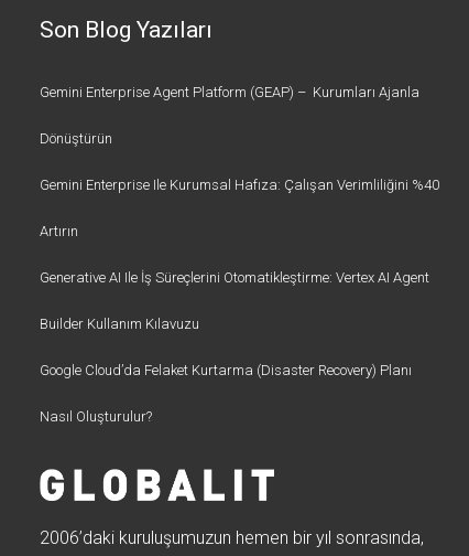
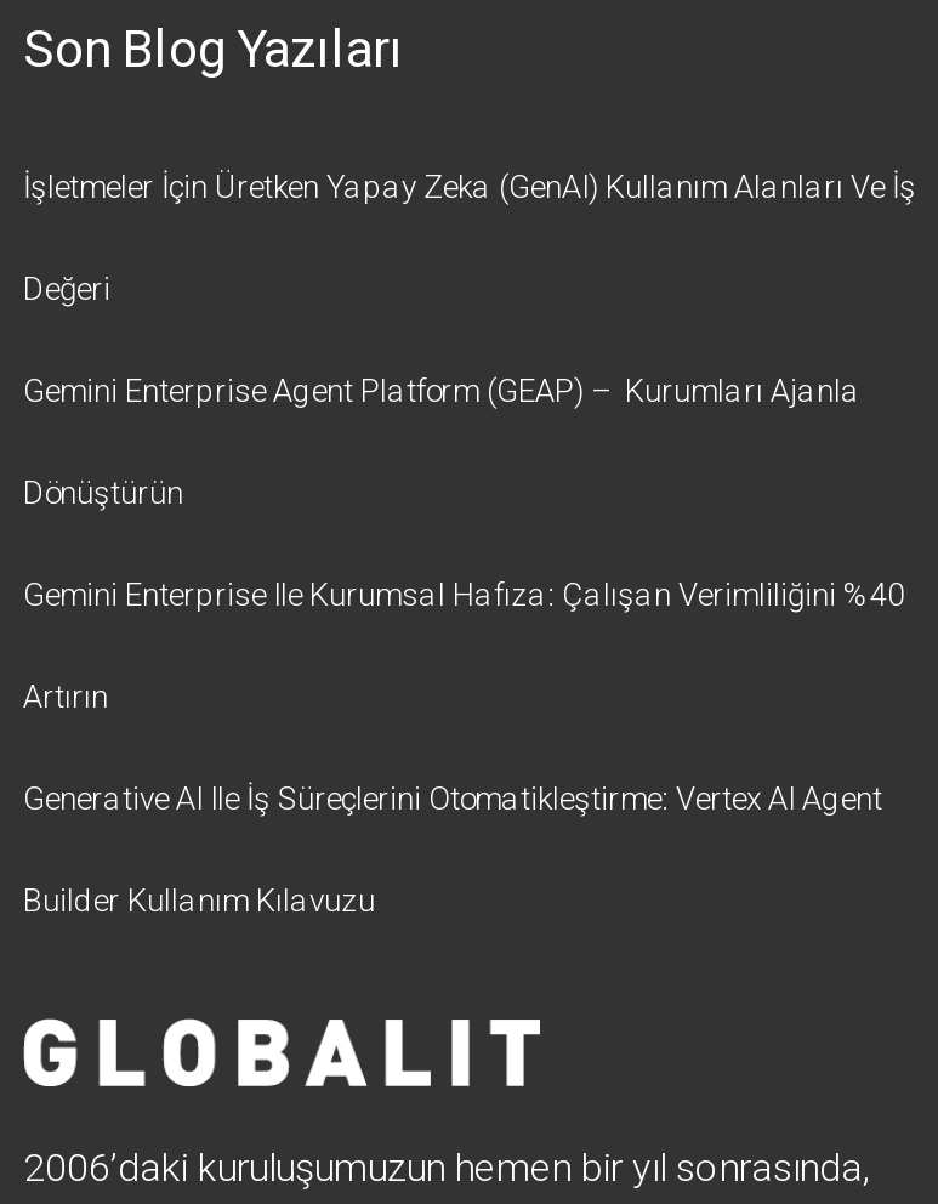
none -> [23,169,916,307] İşletmeler İçin Üretken Yapay Zeka (GenAI) Kullanım Alanları Ve İş | Değeri
moved [40,83,439,332] -> [23,373,904,919]: Gemini Enterprise Agent Platform (GEAP) – Kurumları Ajanla | Dönüştürün | Gemini Enterprise Ile Kurumsal Hafıza: Çalışan Verimliliğini %40 | Artırın | Generative AI Ile İş Süreçlerini Otomatikleştirme: Vertex AI Agent | Builder Kullanım Kılavuzu
[40,361,412,424] Google Cloud’da Felaket Kurtarma (Disaster Recovery) Planı | Nasıl Oluşturulur? -> none

